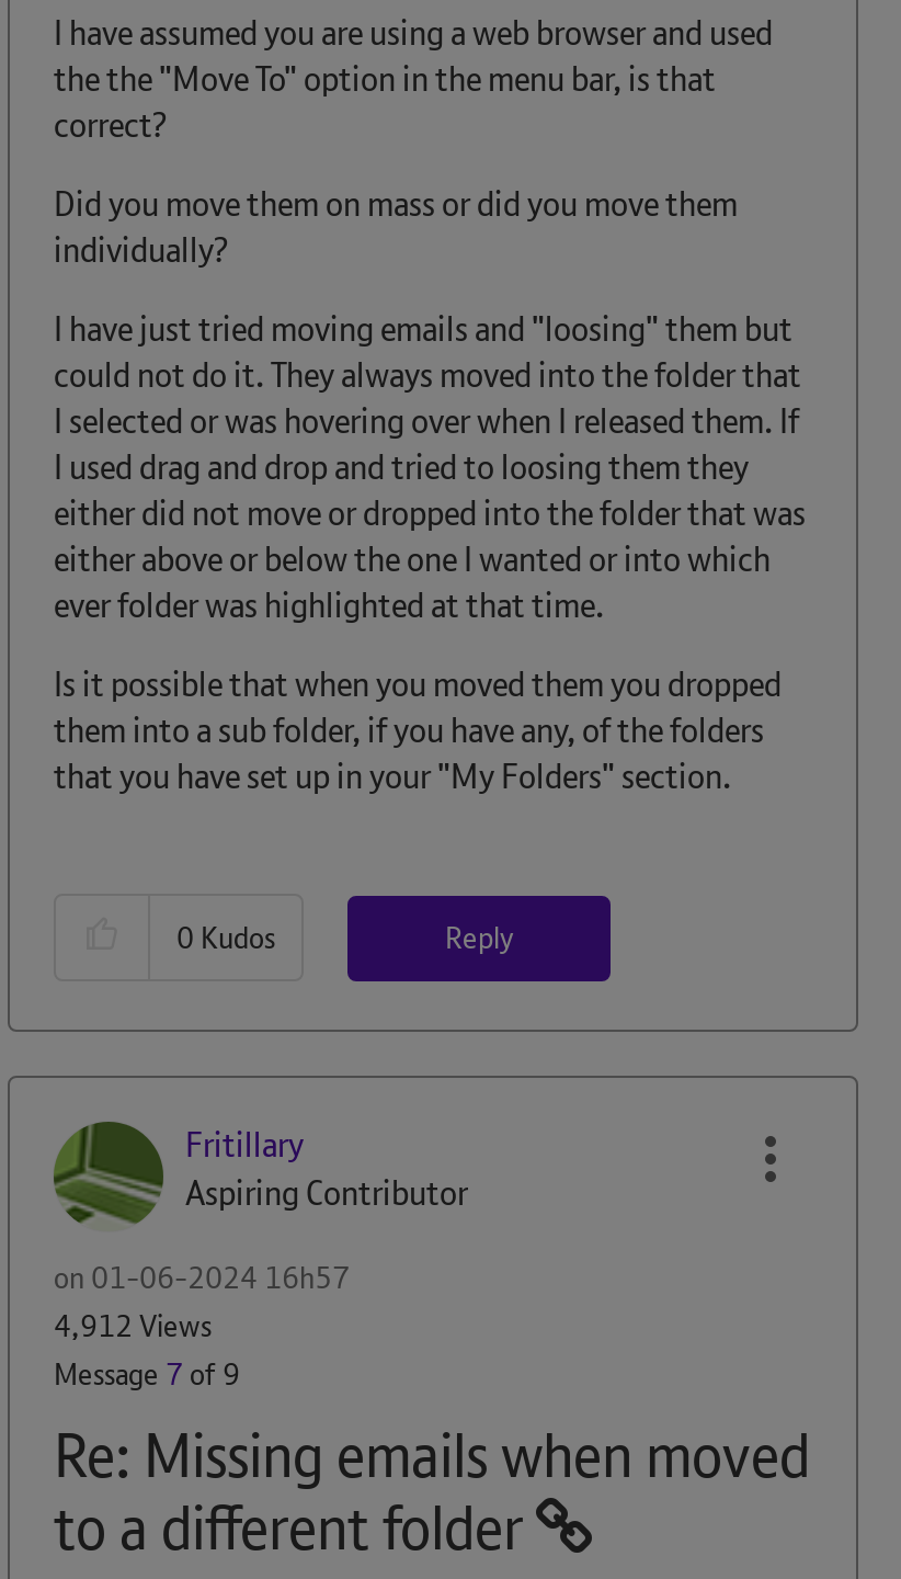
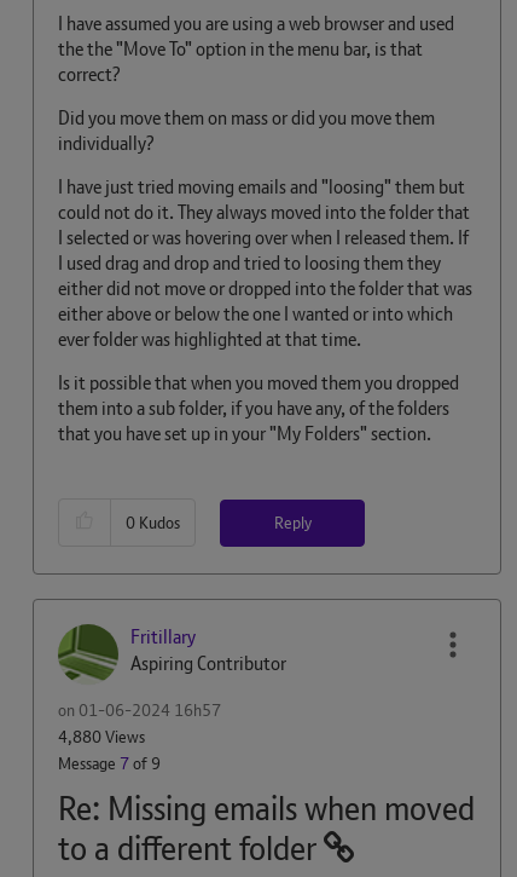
[54,1306,212,1345] 4,912 Views -> [58,726,145,748] 4,880 Views

